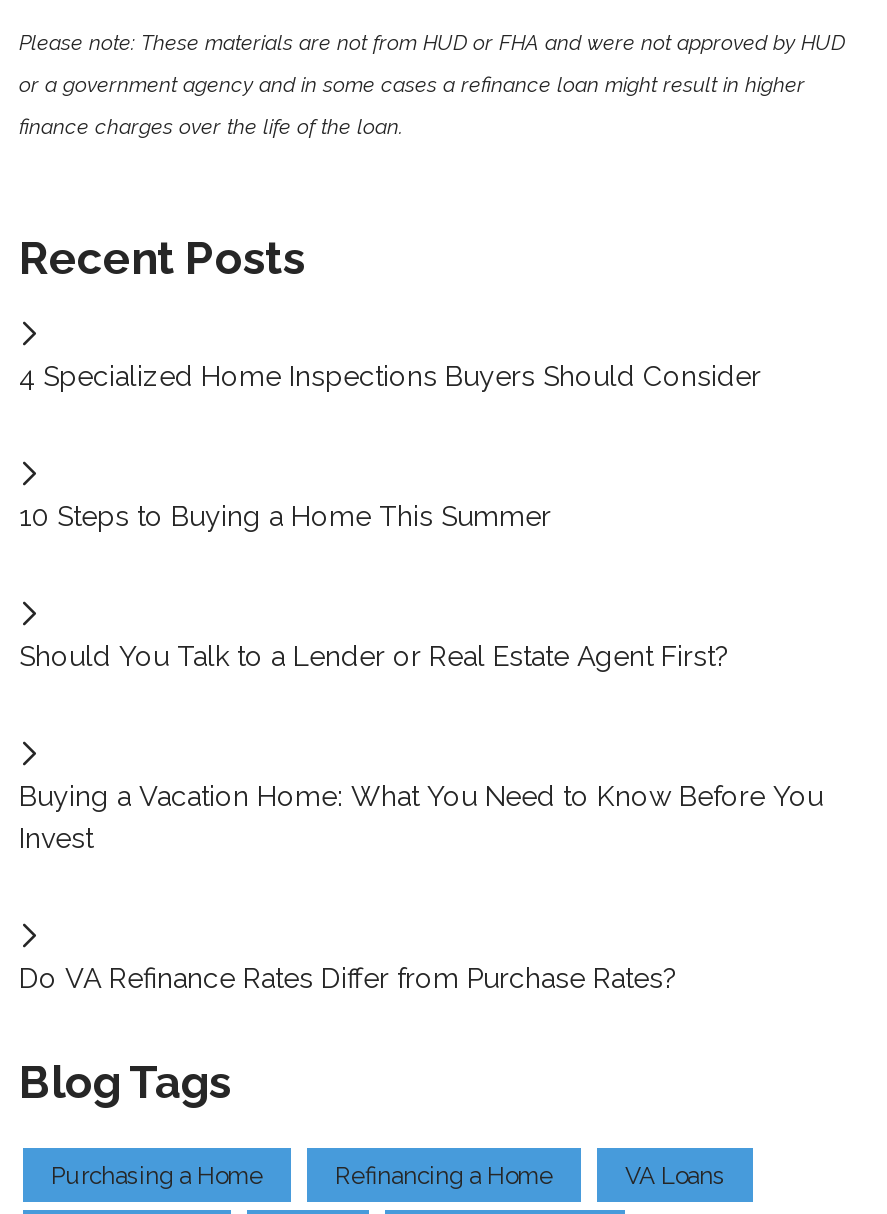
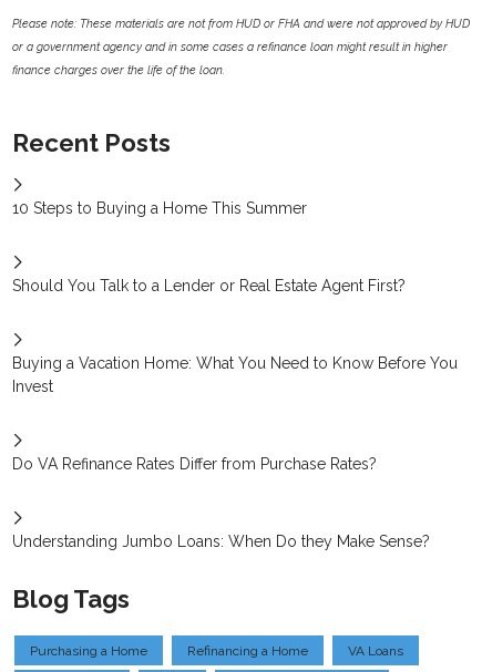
[19,360,761,392] 4 Specialized Home Inspections Buyers Should Consider -> none
moved [19,500,823,994] -> [12,199,458,473]: 10 Steps to Buying a Home This Summer | Should You Talk to a Lender or Real Estate Agent First? | Buying a Vacation Home: What You Need to Know Before You | Invest | Do VA Refinance Rates Differ from Purchase Rates?
none -> [12,532,430,550] Understanding Jumbo Loans: When Do they Make Sense?

